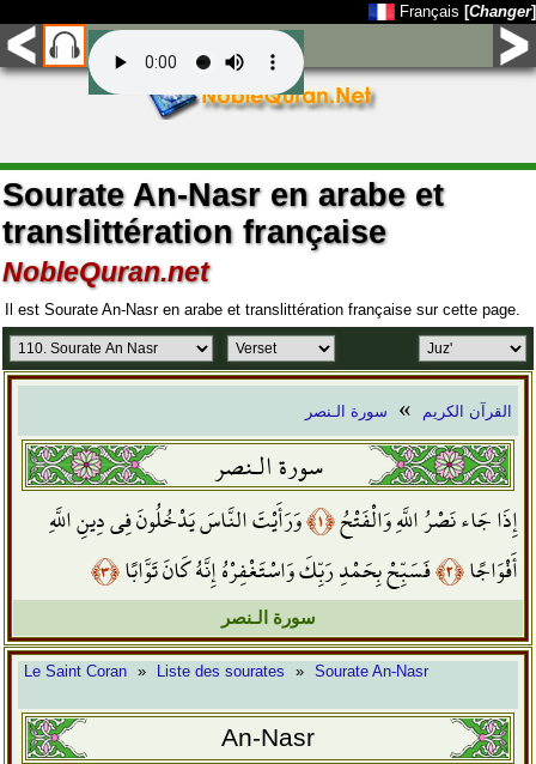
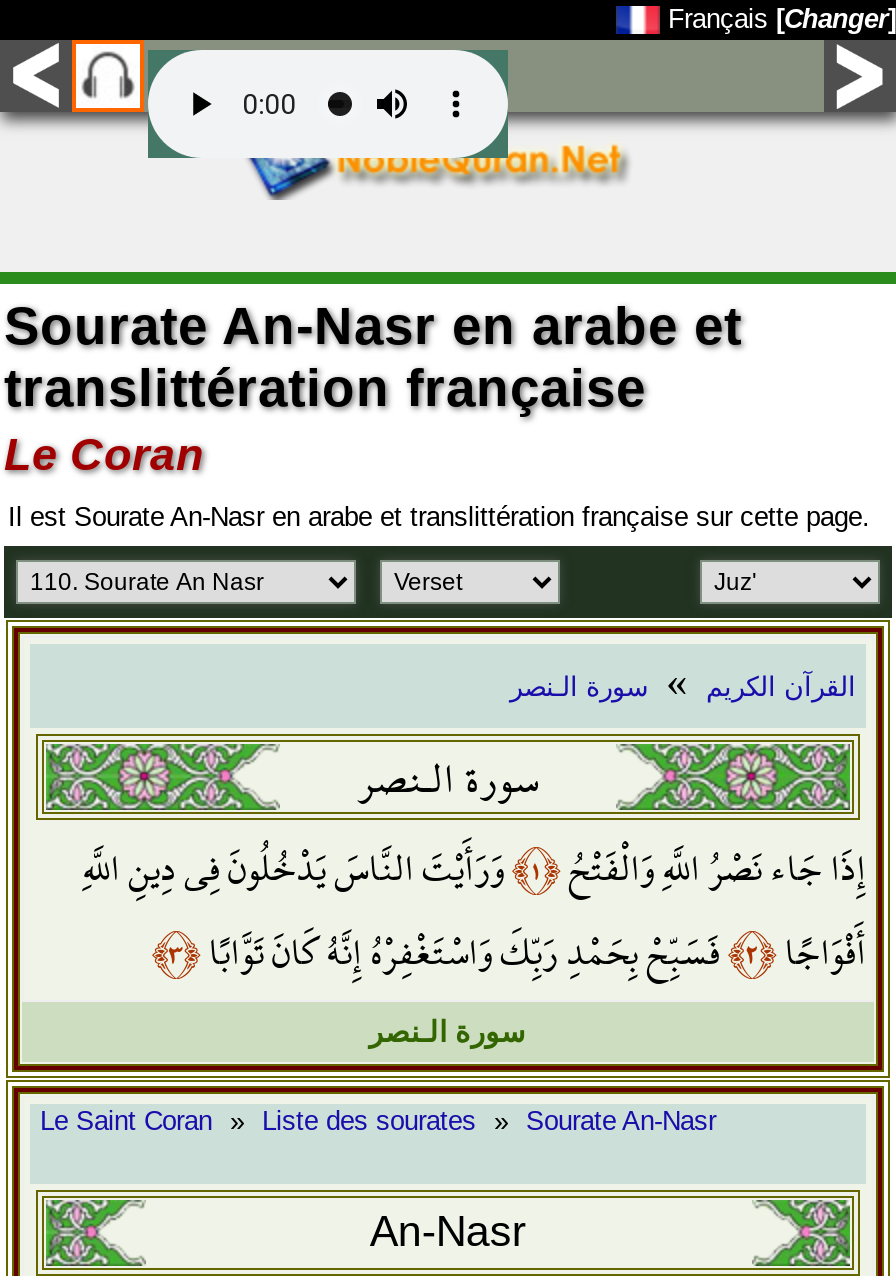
[2,256,209,287] NobleQuran.net -> [4,428,204,480] Le Coran

